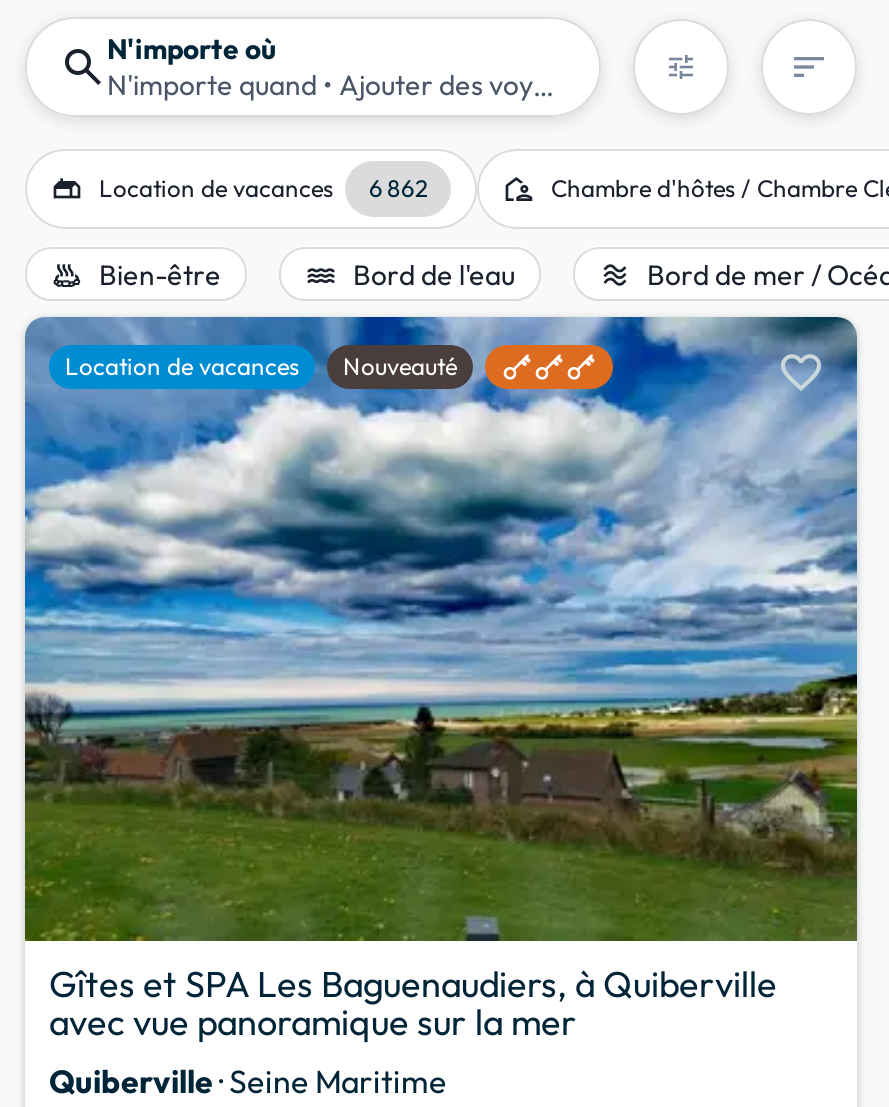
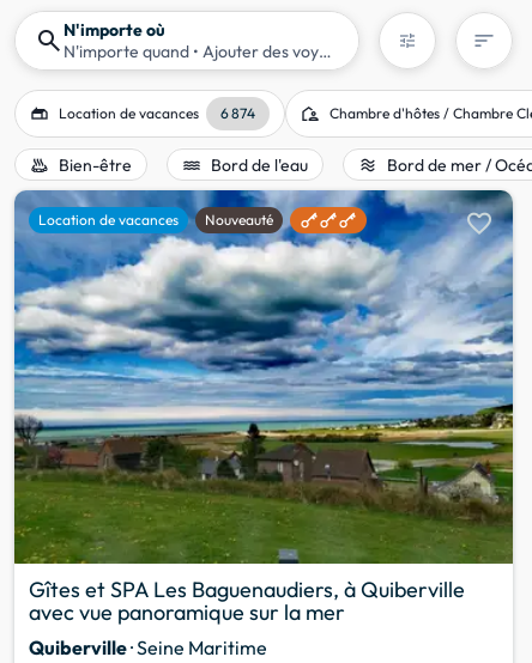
[369,174,427,204] 6 862 -> [220,104,255,122] 6 874

